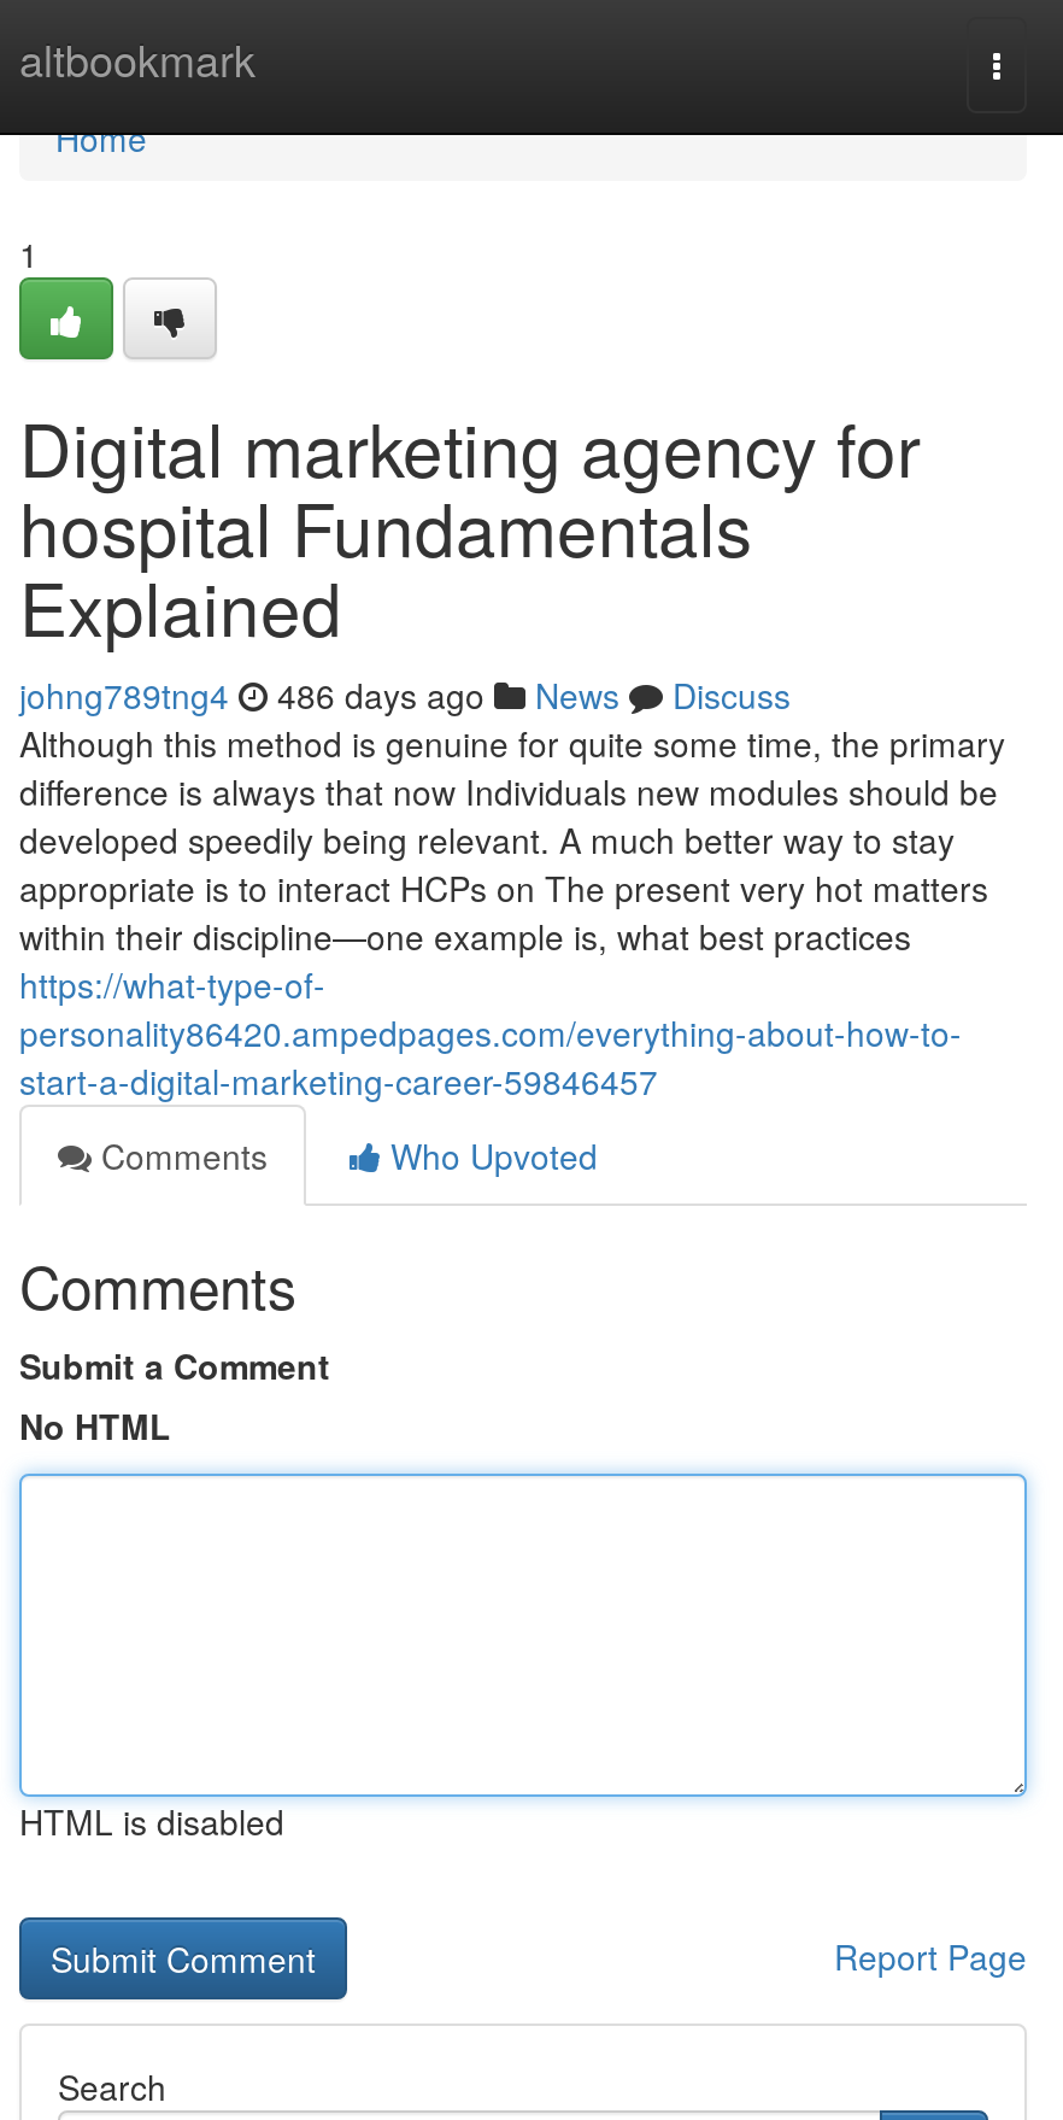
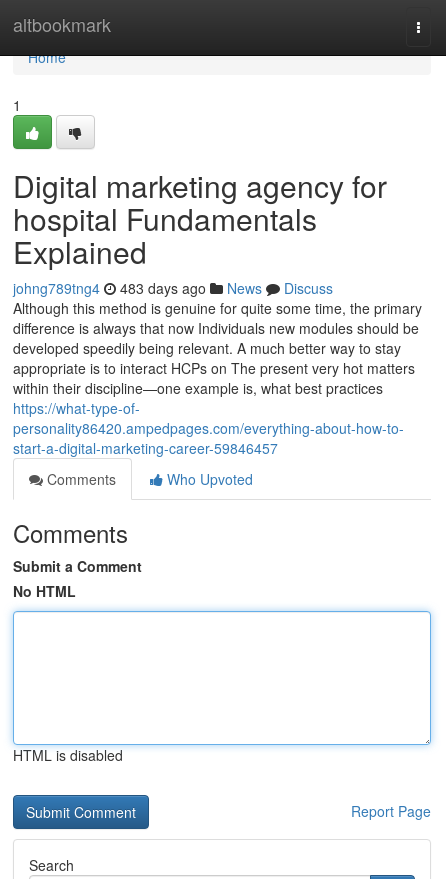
[19,670,791,719] johng789tng4 486 days ago News Discuss -> [13,278,333,298] johng789tng4 483 days ago News Discuss

